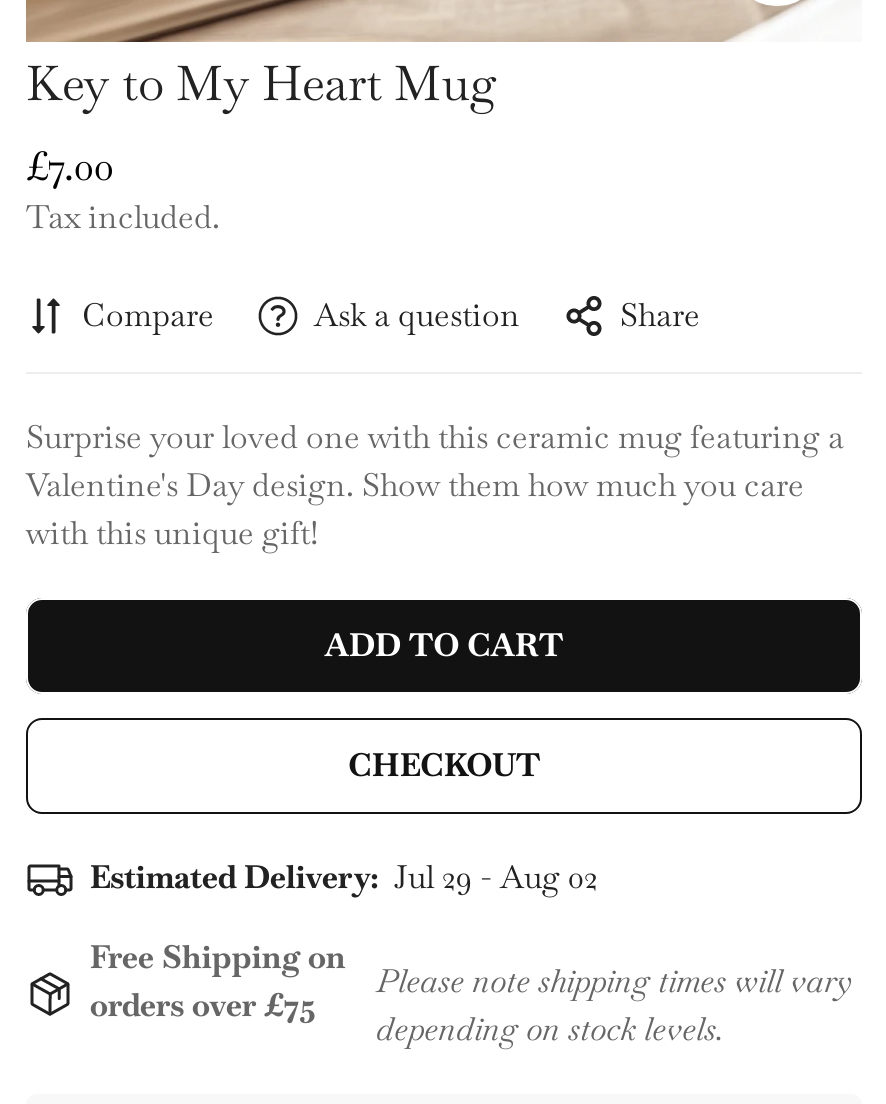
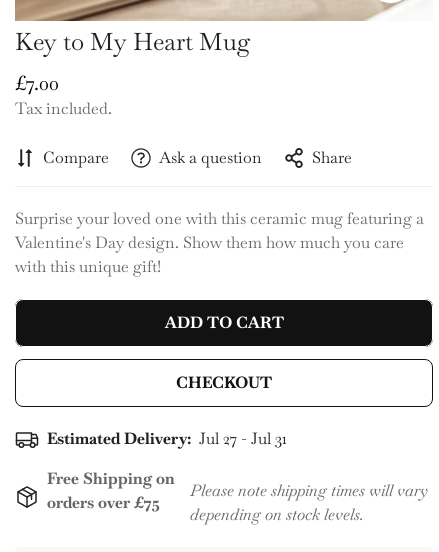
[90,856,598,898] Estimated Delivery: Jul 29 - Aug 02 -> [47,428,287,449] Estimated Delivery: Jul 27 - Jul 31

